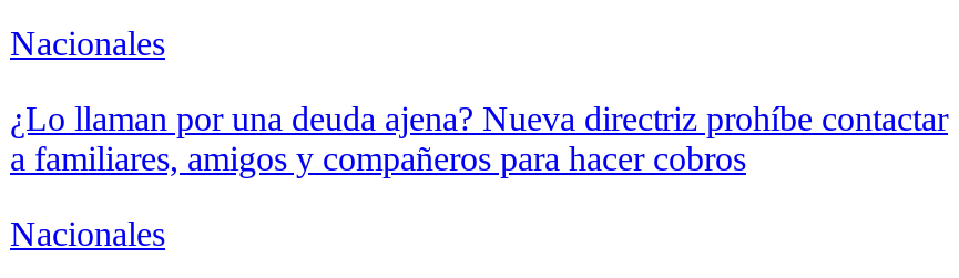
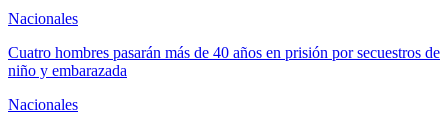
[10,99,948,177] ¿Lo llaman por una deuda ajena? Nueva directriz prohíbe contactar | a familiares, amigos y compañeros para hacer cobros -> [8,44,440,79] Cuatro hombres pasarán más de 40 años en prisión por secuestros de | niño y embarazada

